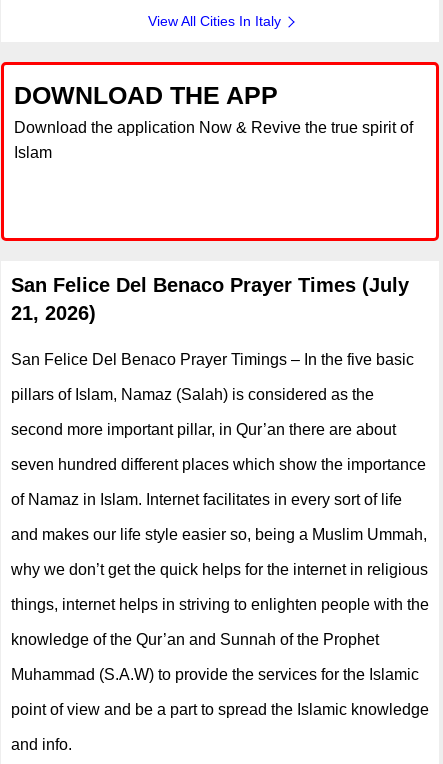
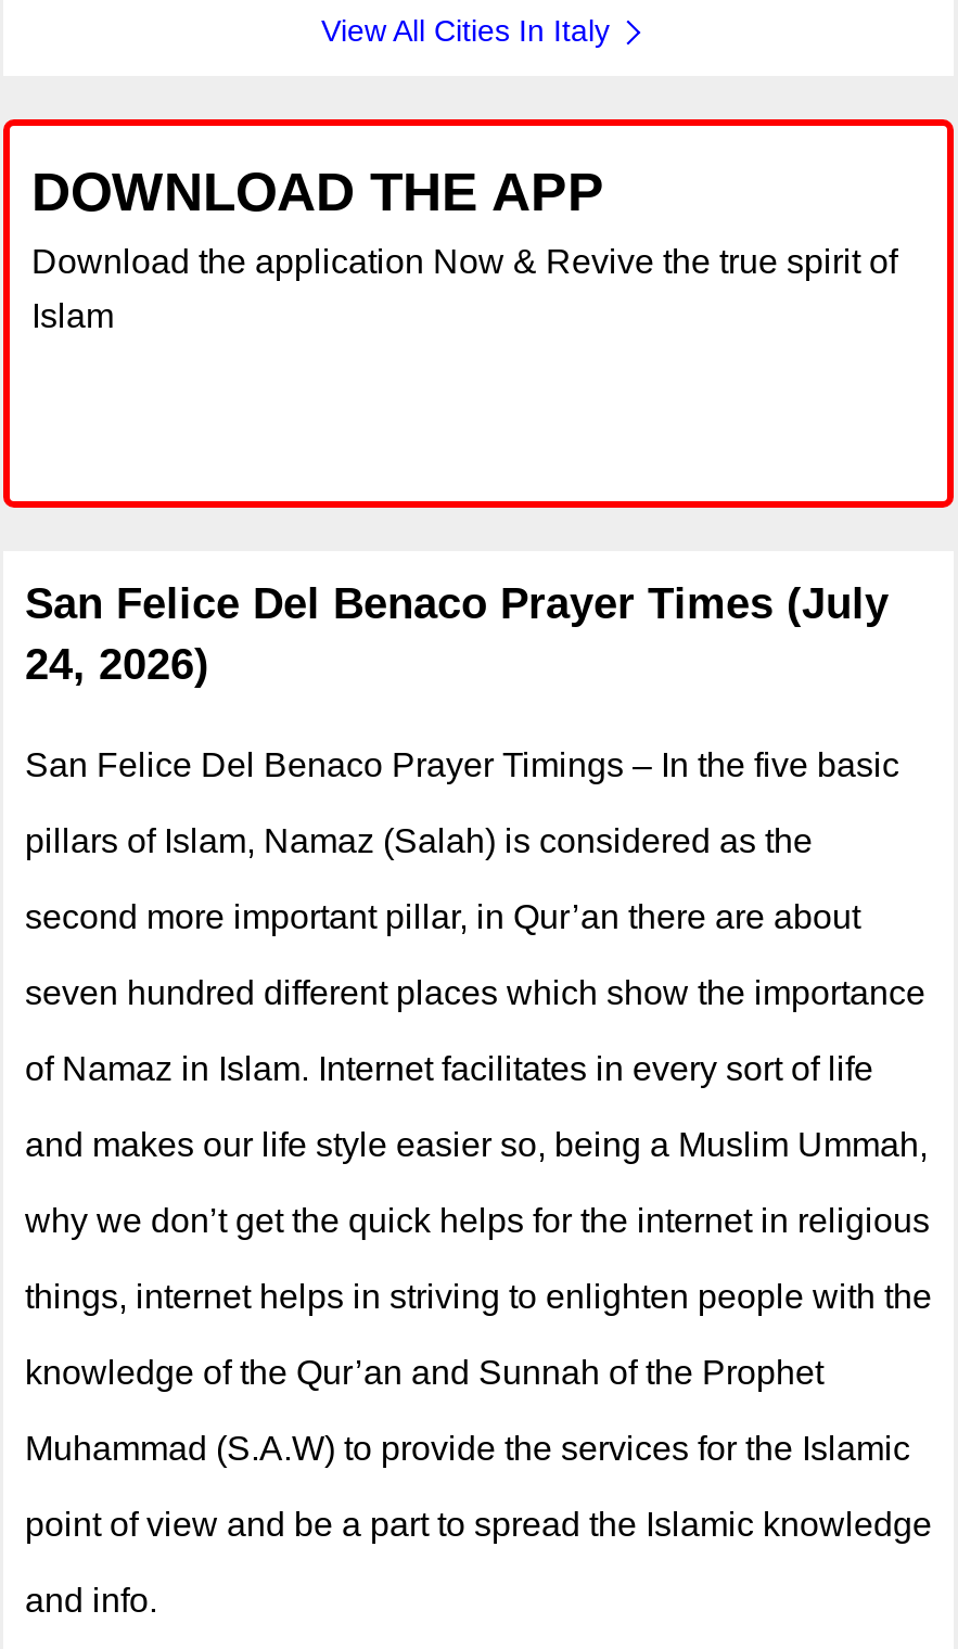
[11,302,96,324] 21, 2026) -> [25,640,209,688] 24, 2026)

